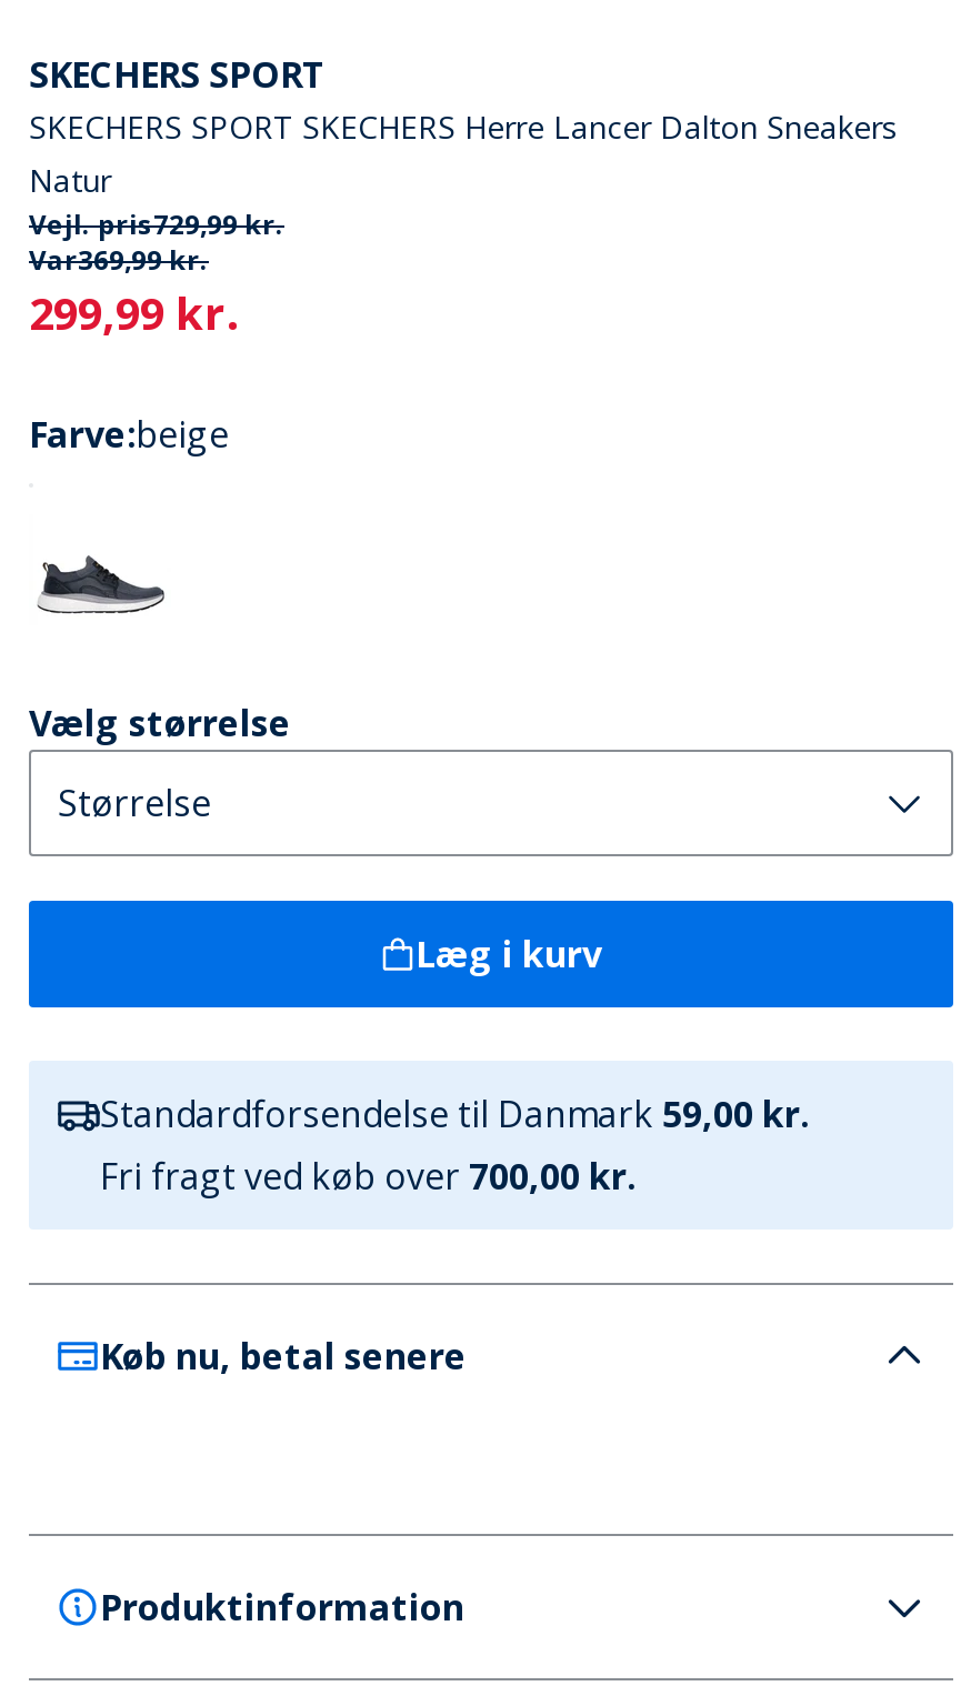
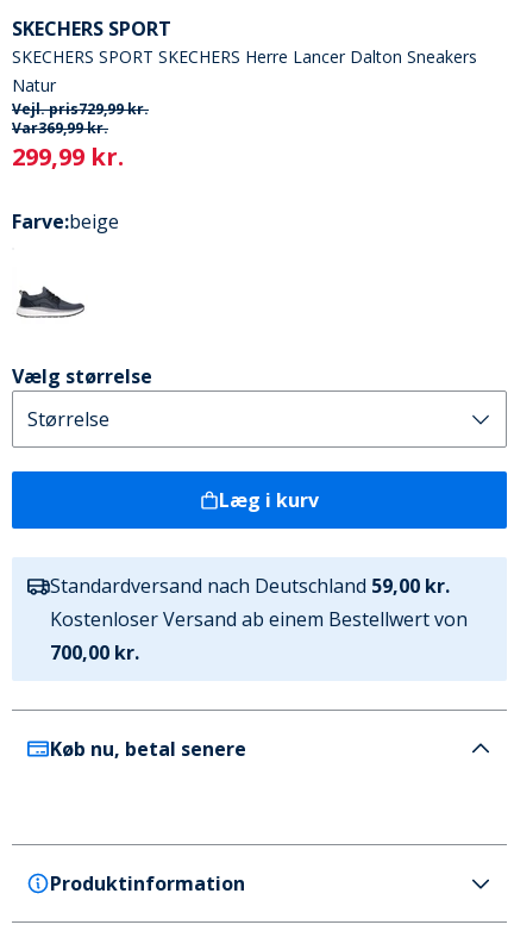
[100,1090,809,1201] Standardforsendelse til Danmark 59,00 kr. | Fri fragt ved køb over 700,00 kr. -> [50,573,468,666] Standardversand nach Deutschland 59,00 kr. | Kostenloser Versand ab einem Bestellwert von | 700,00 kr.

